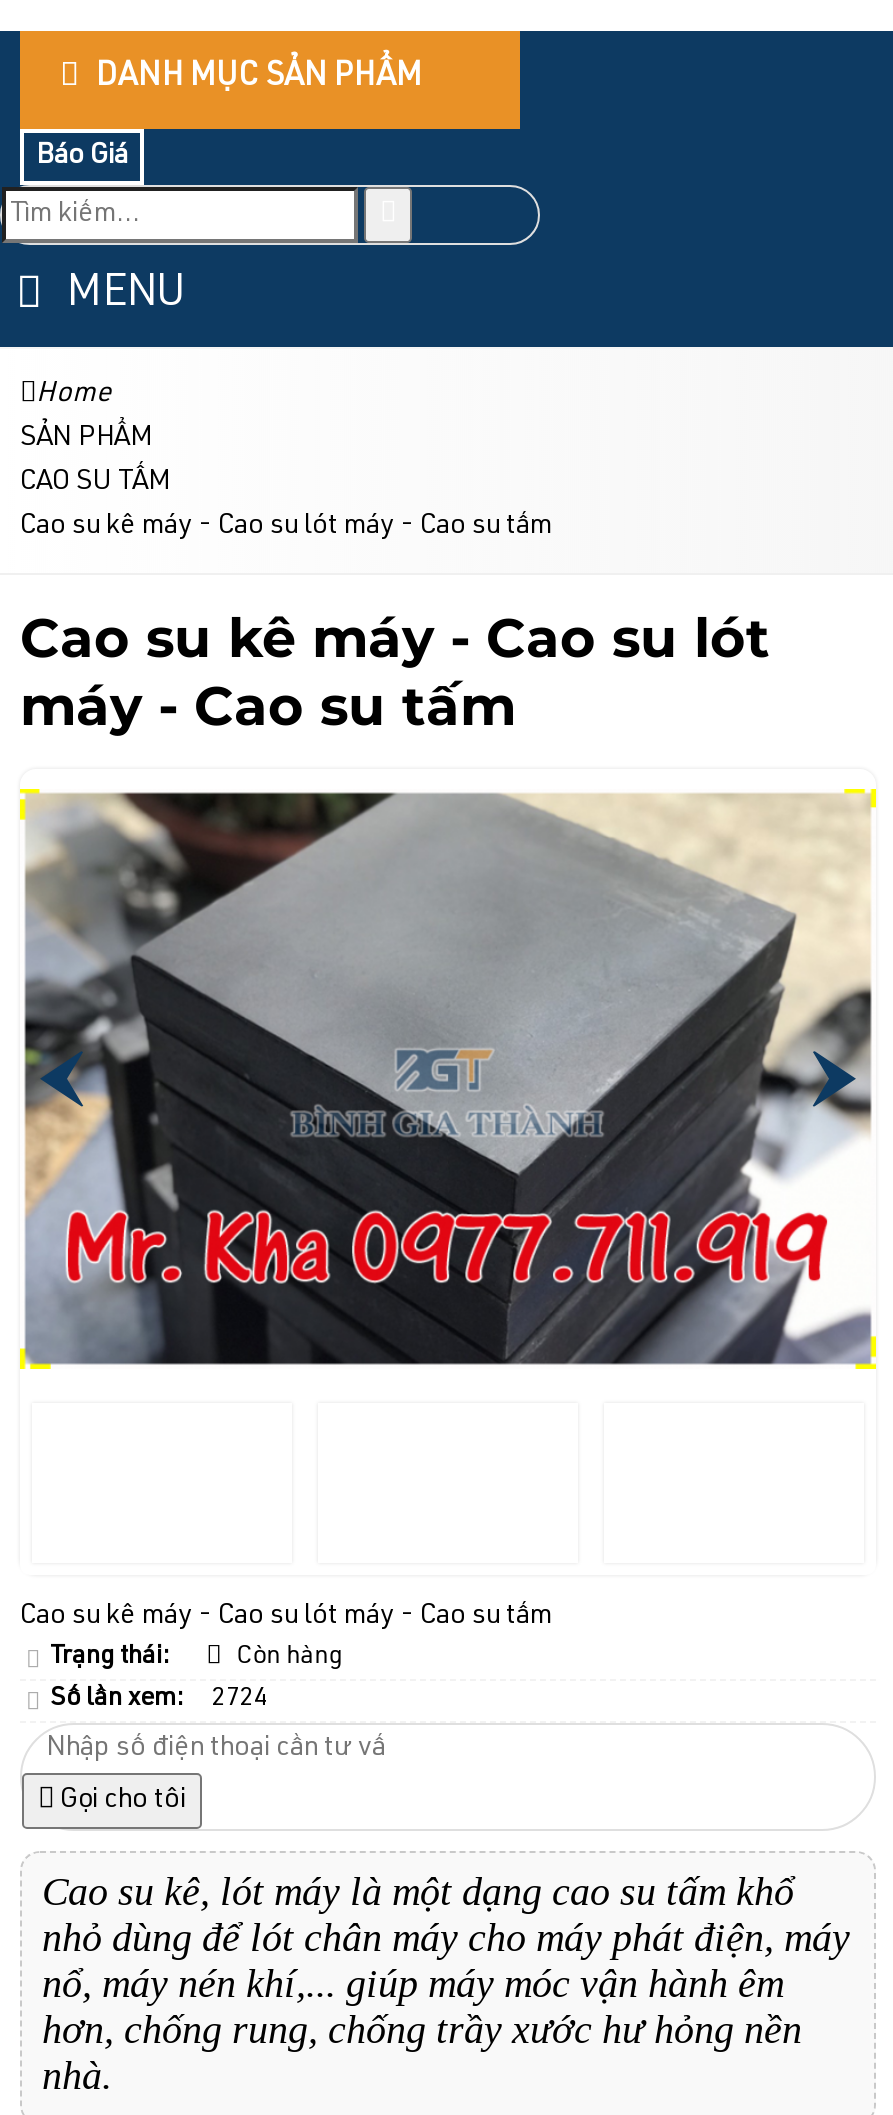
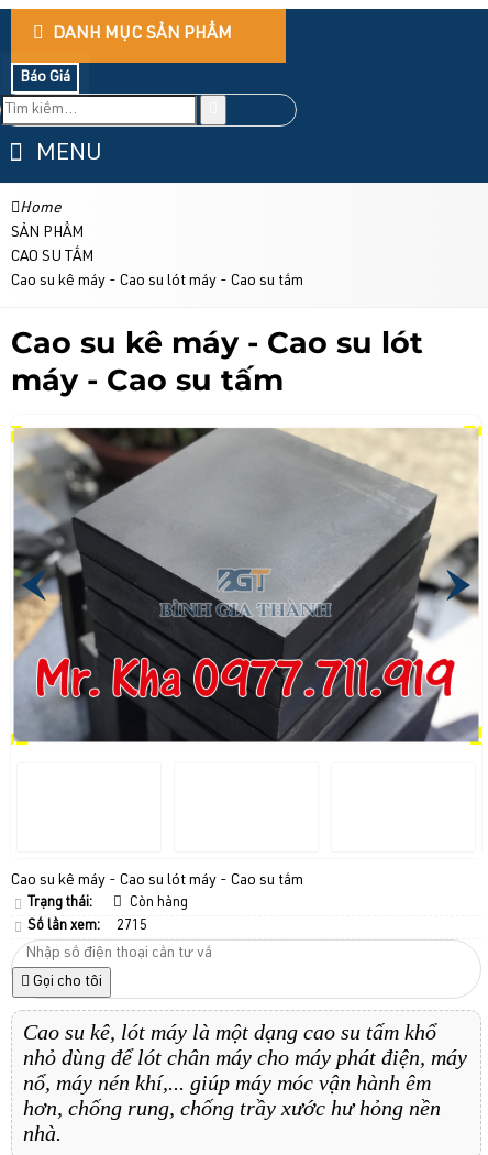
[50,1688,268,1714] Số lần xem: 2724 -> [27,920,147,934] Số lần xem: 2715

